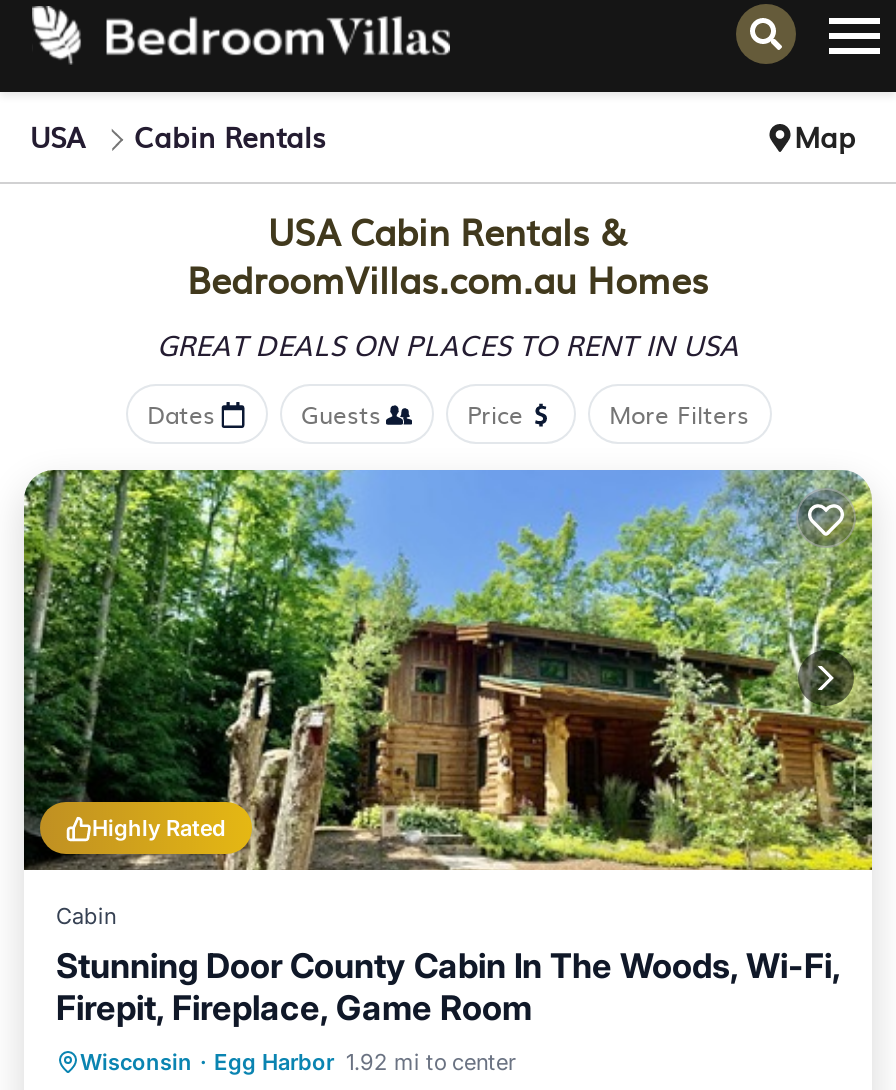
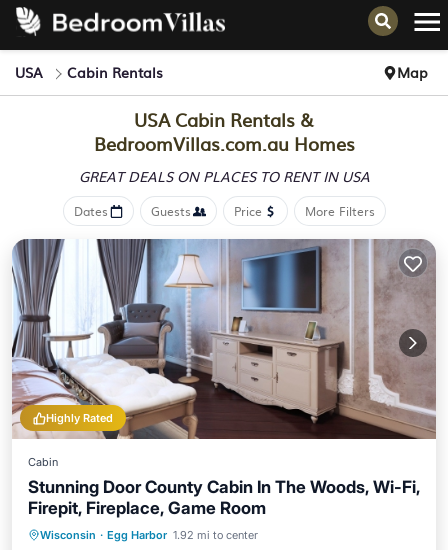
[22,468,874,872] [image] -> [11,238,436,440] [image]

